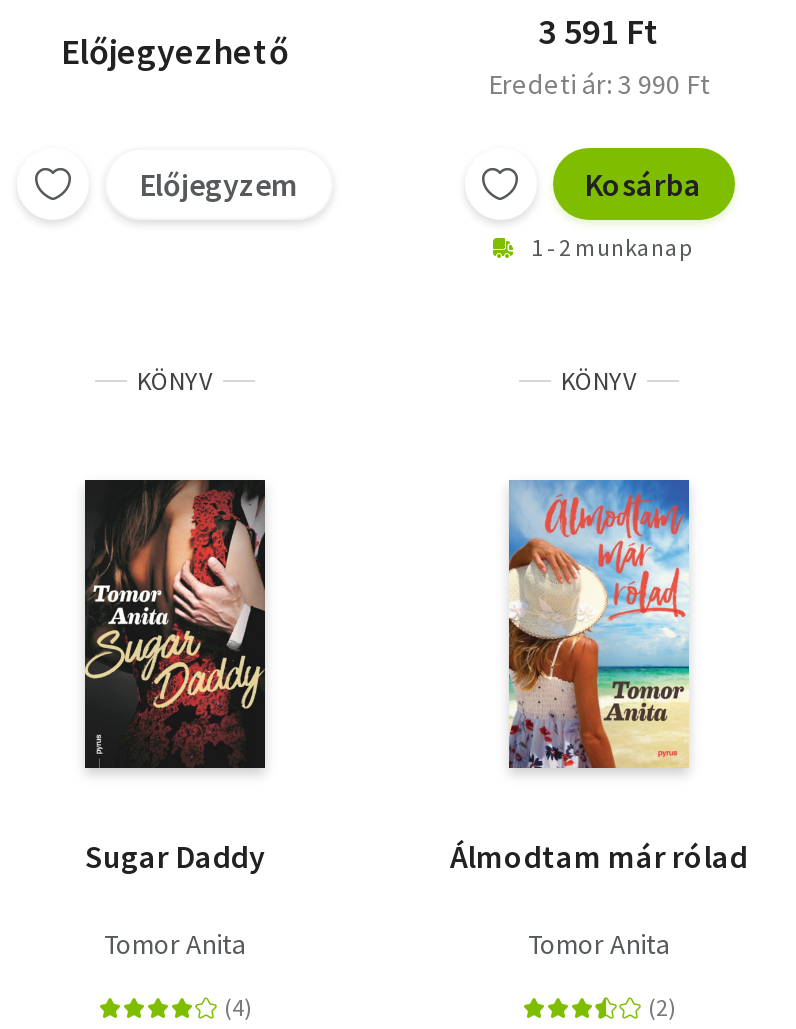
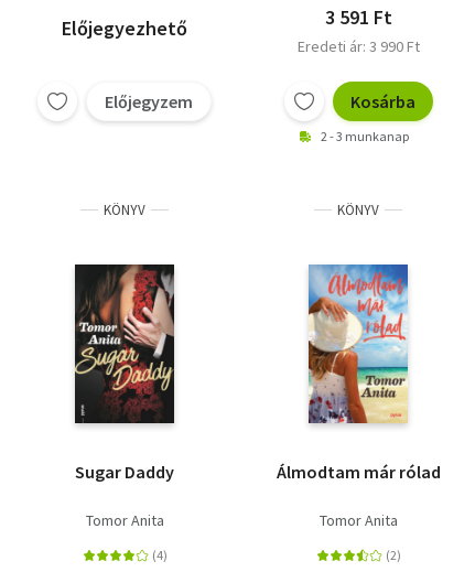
[531,231,691,261] 1 - 2 munkanap -> [321,127,409,144] 2 - 3 munkanap

